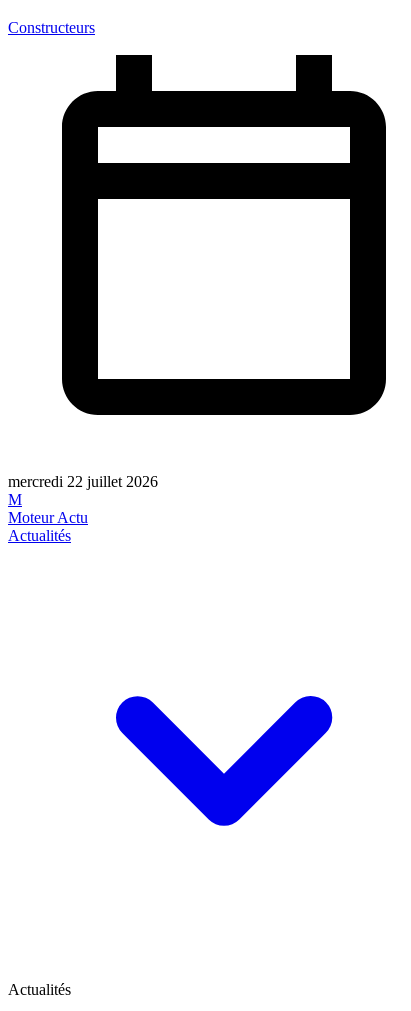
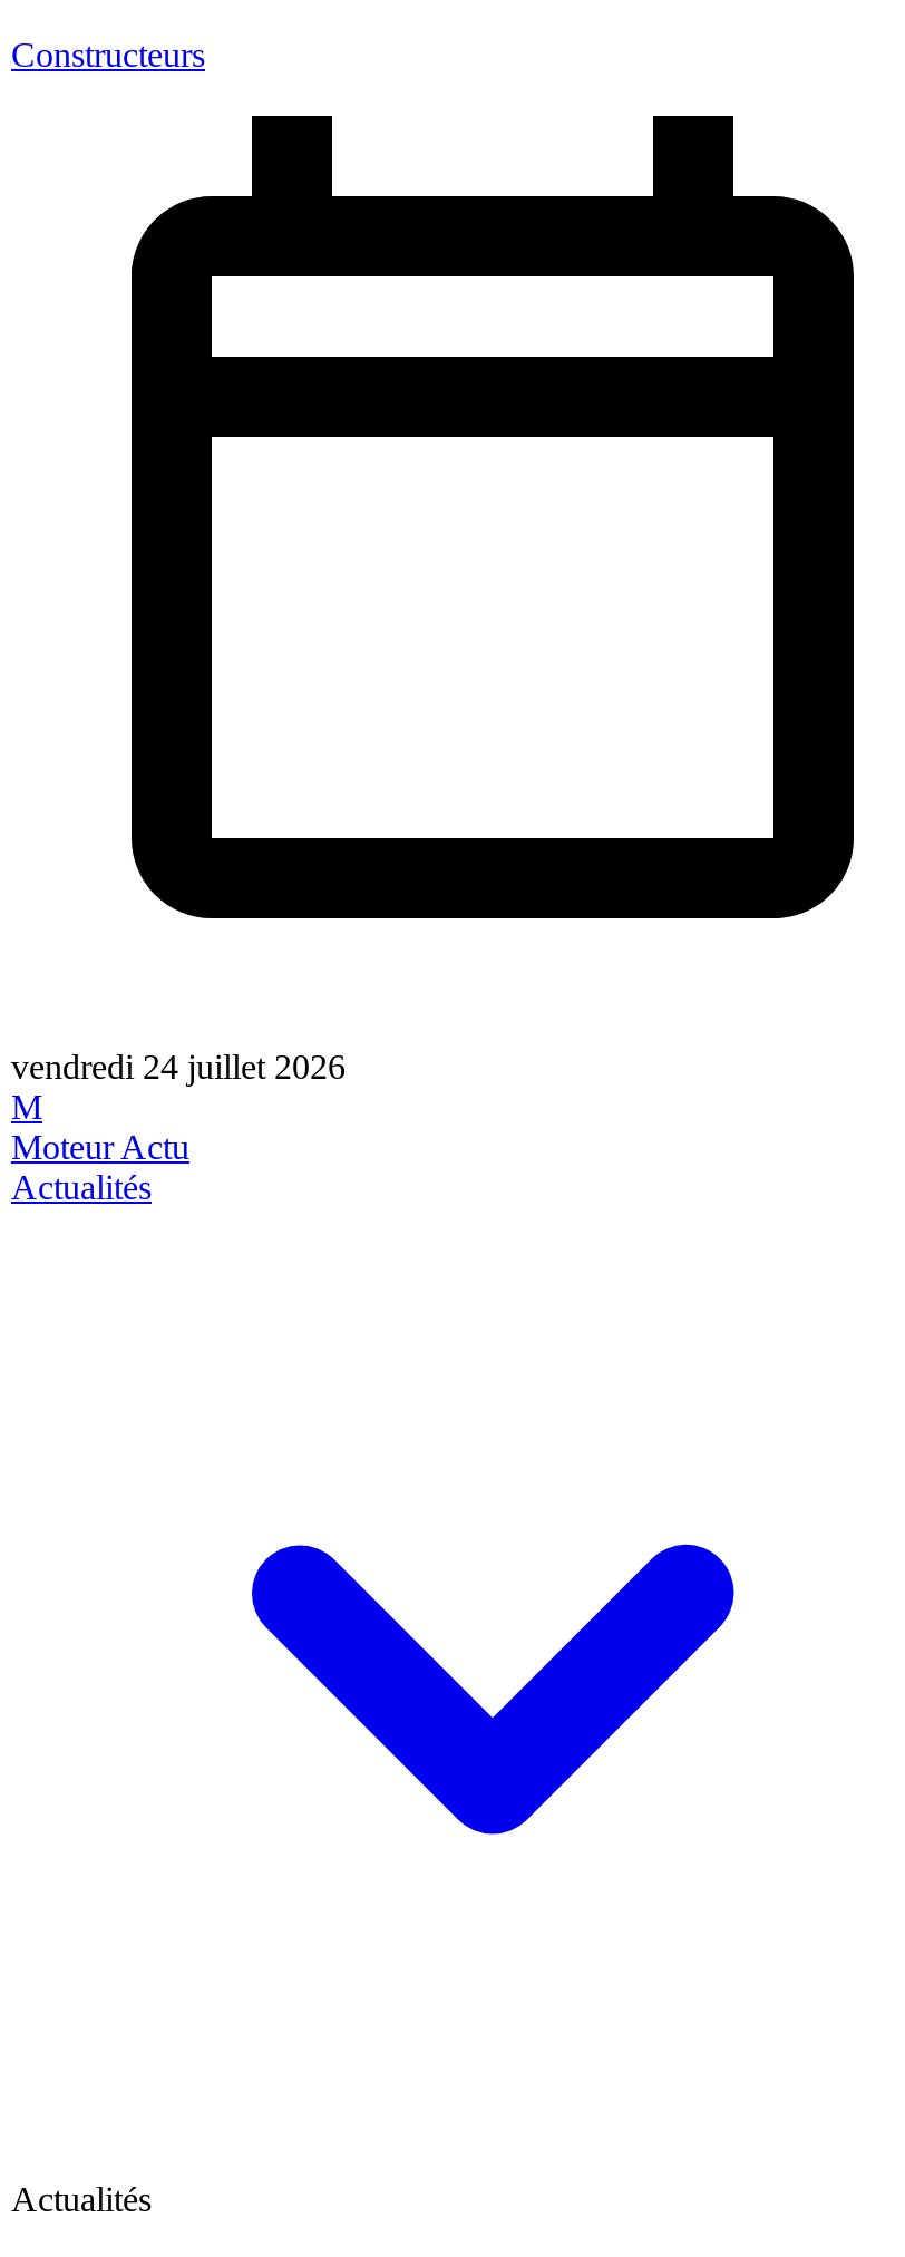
[8,473,158,490] mercredi 22 juillet 2026 -> [11,1048,346,1086] vendredi 24 juillet 2026

